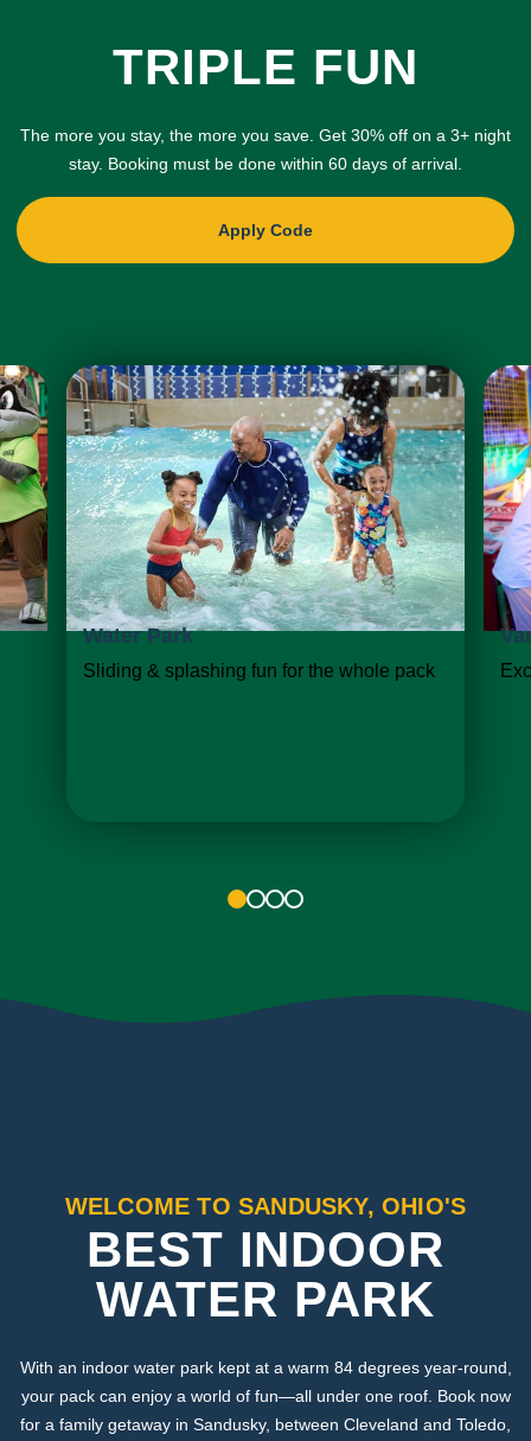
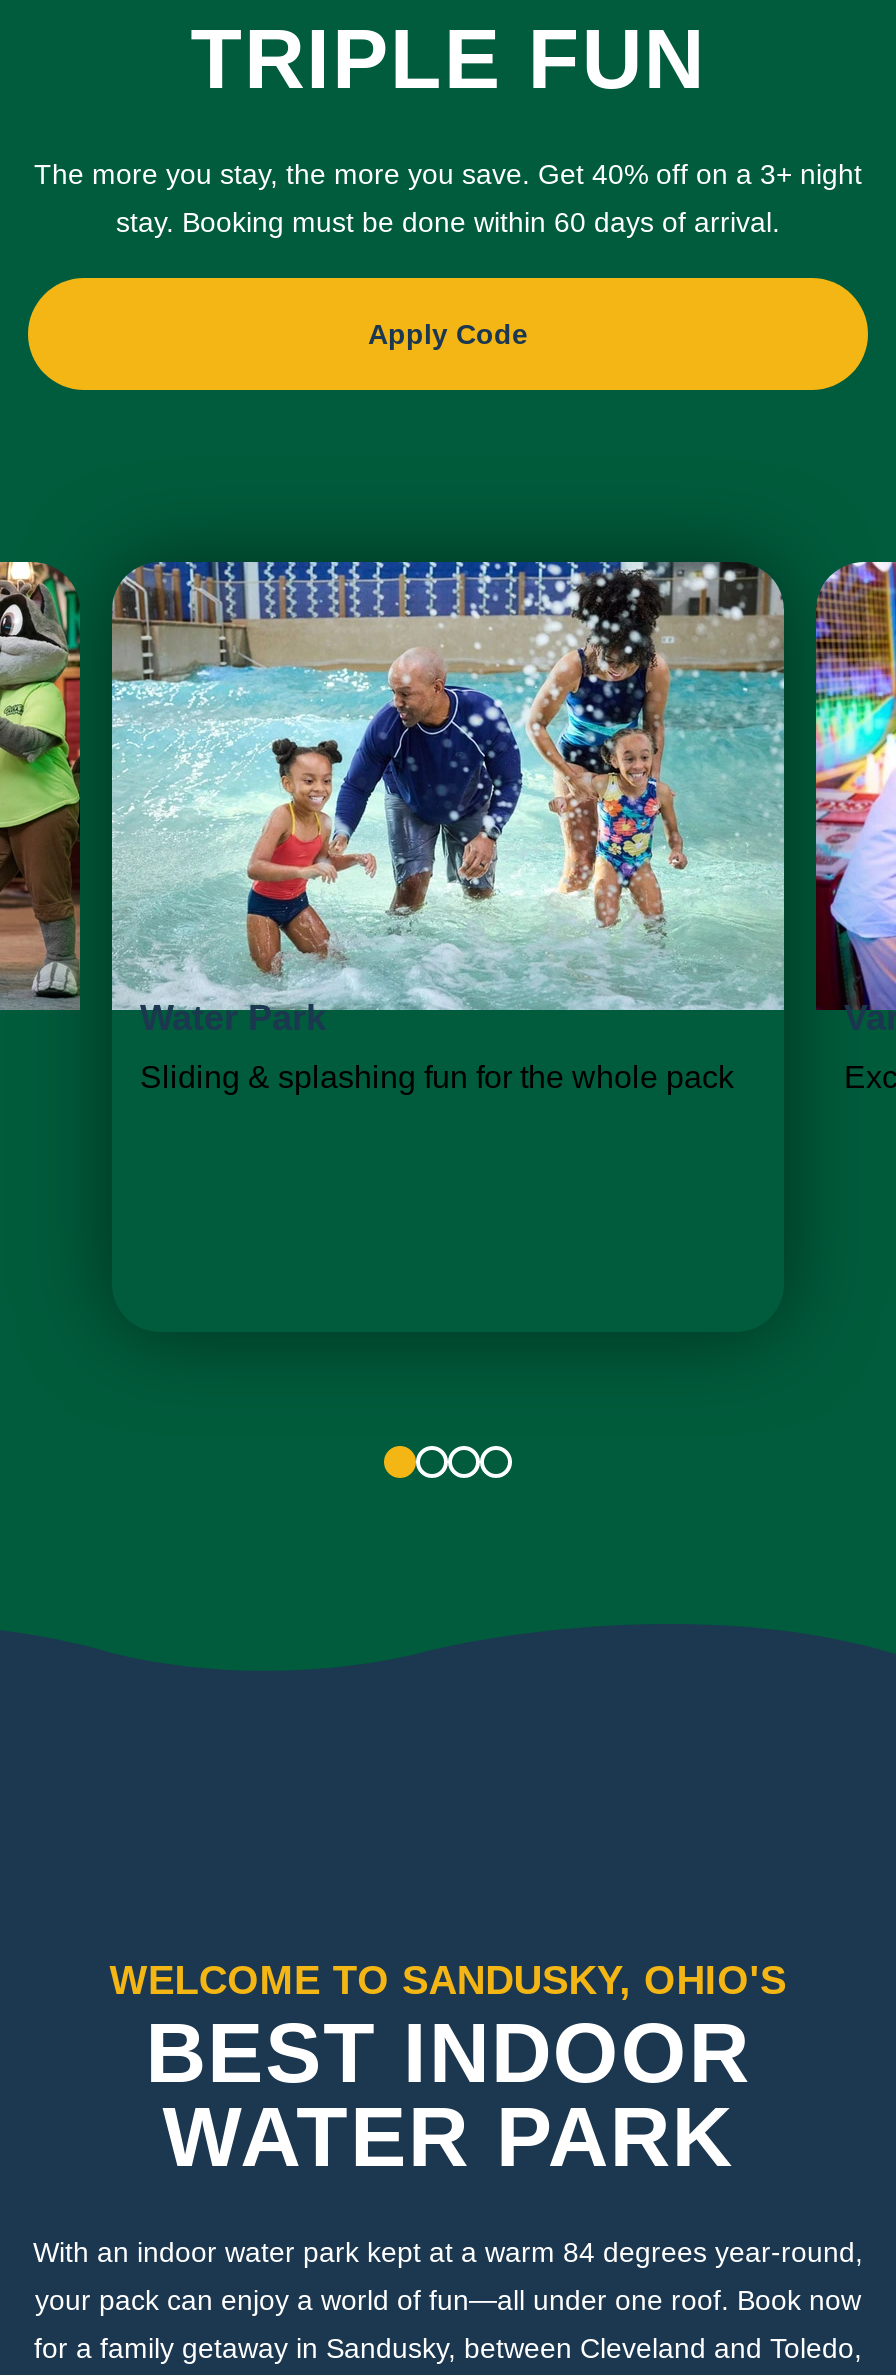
[20,126,511,145] The more you stay, the more you save. Get 30% off on a 3+ night -> [34,158,862,190] The more you stay, the more you save. Get 40% off on a 3+ night

